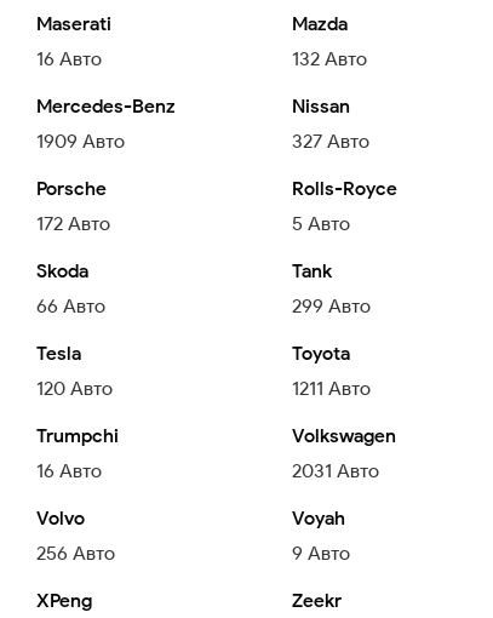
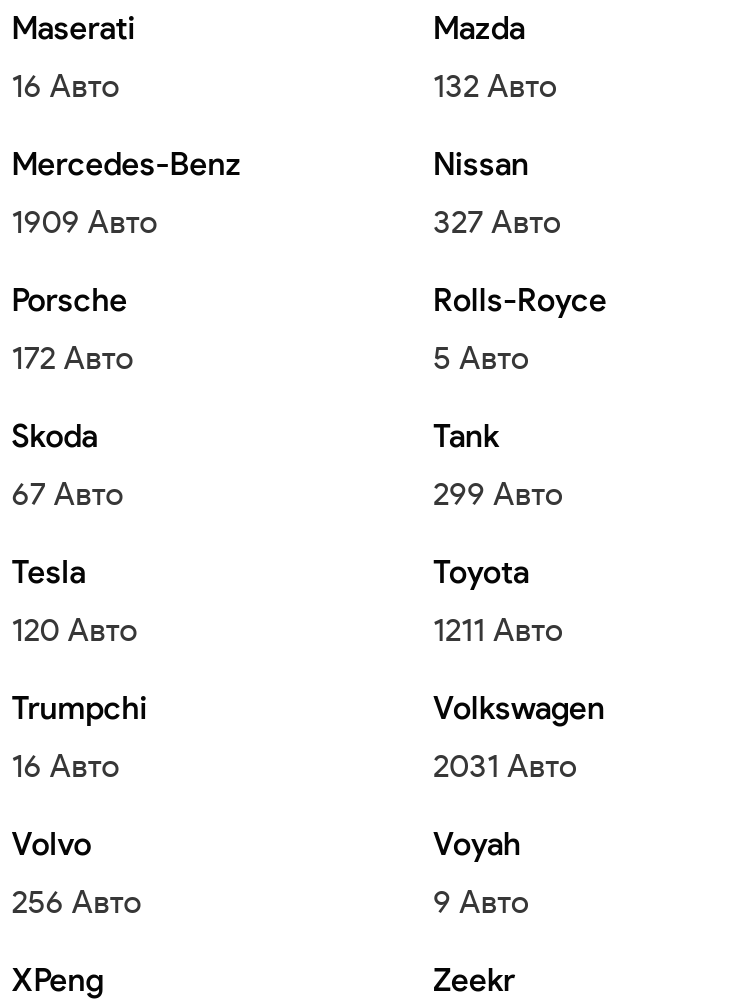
[37,294,106,317] 66 Авто -> [12,475,124,513] 67 Авто

